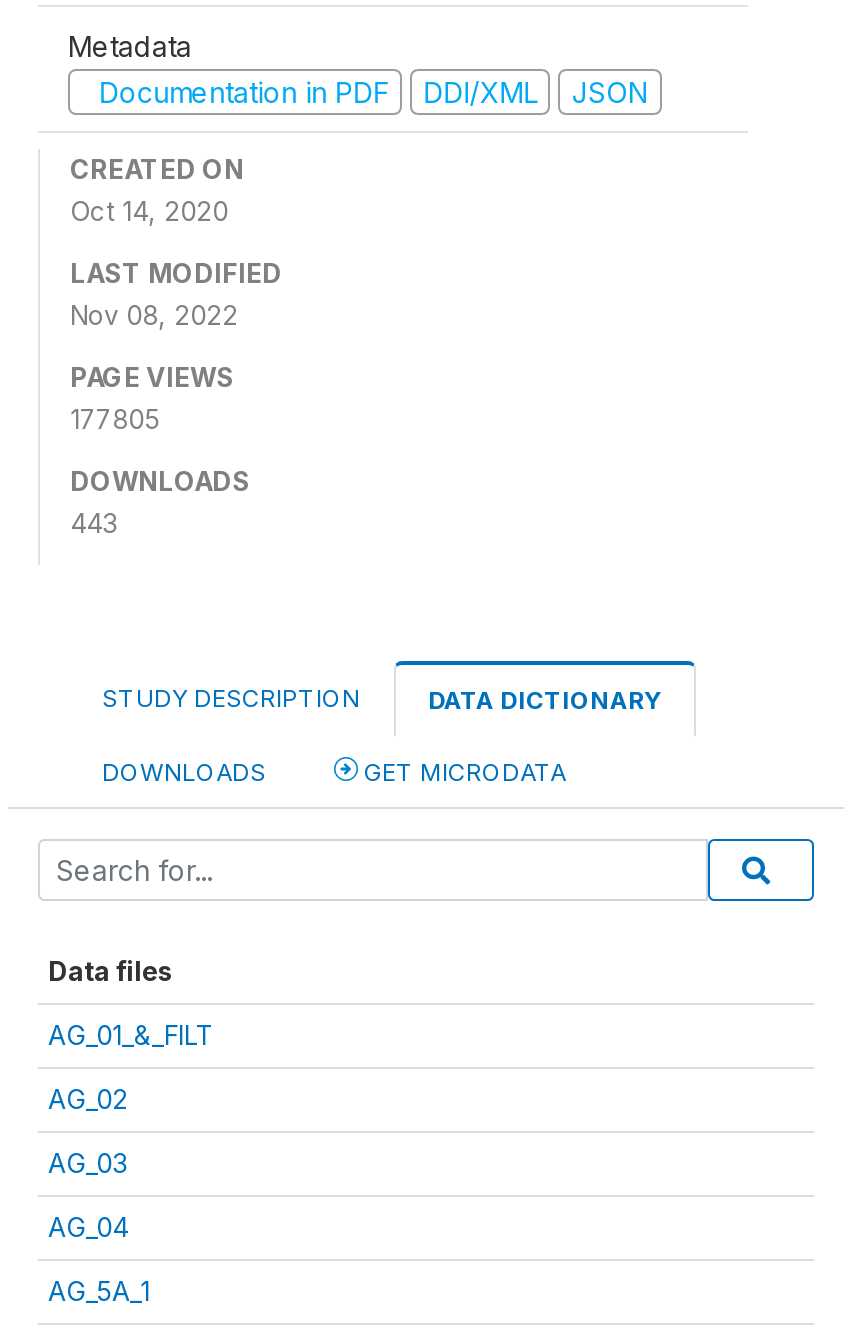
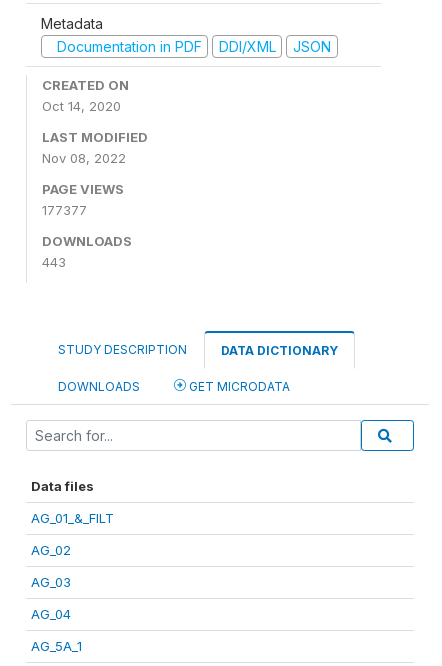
[70,403,160,435] 177805 -> [42,202,87,218] 177377

